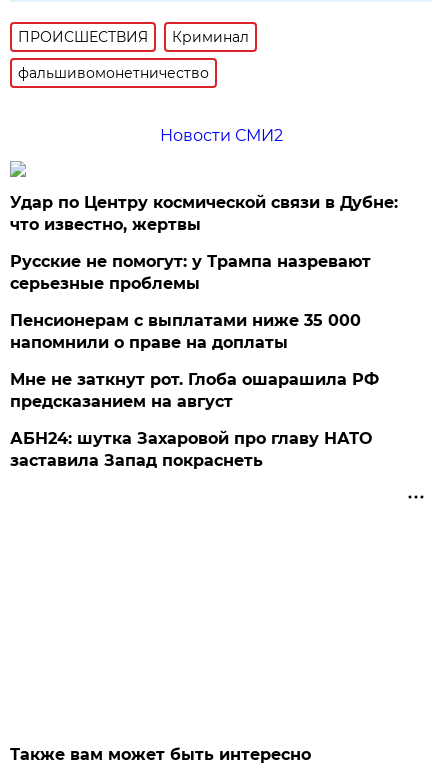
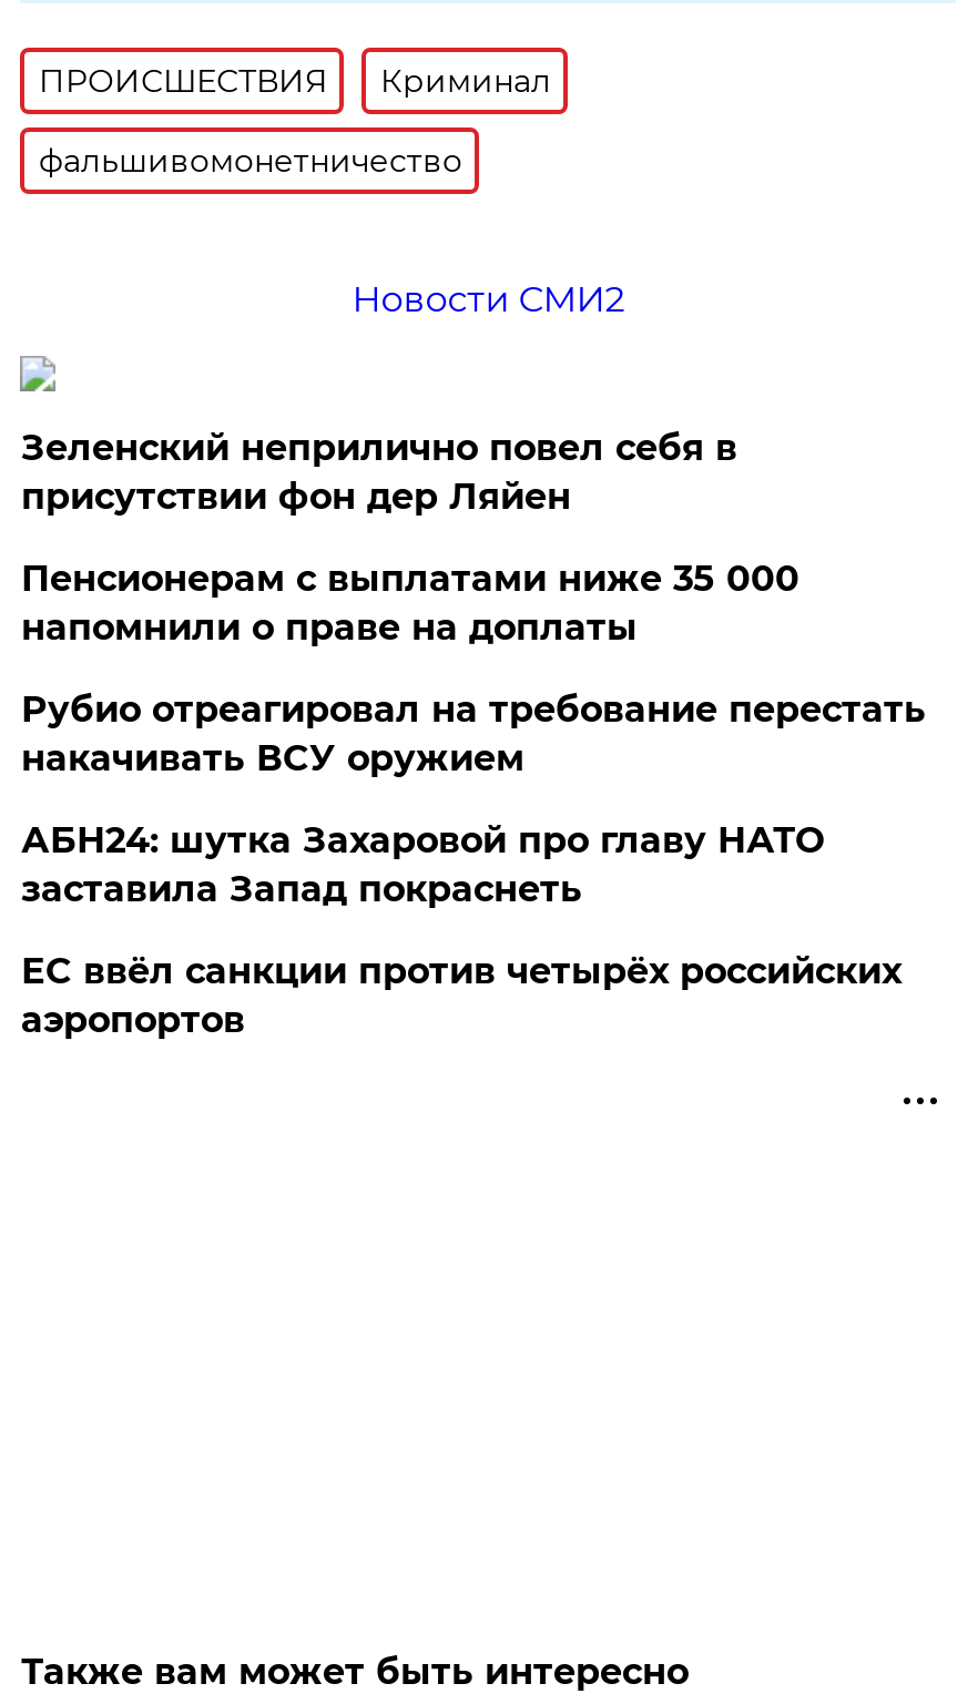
[10,193,398,293] Удар по Центру космической связи в Дубне: | что известно, жертвы | Русские не помогут: у Трампа назревают | серьезные проблемы -> [21,427,737,518] Зеленский неприлично повел cебя в | присутствии фон дер Ляйен
moved [10,311,361,352] -> [21,557,799,648]: Пенсионерам с выплатами ниже 35 000 | напомнили о праве на доплаты
[10,370,379,411] Мне не заткнут рот. Глоба ошарашила РФ | предсказанием на август -> [21,688,926,779] Рубио отреагировал на требование перестать | накачивать ВСУ оружием
moved [10,429,372,470] -> [21,819,824,910]: АБН24: шутка Захаровой про главу НАТО | заставила Запад покраснеть
none -> [21,950,901,1041] ЕС ввёл санкции против четырёх российских | аэропортов

